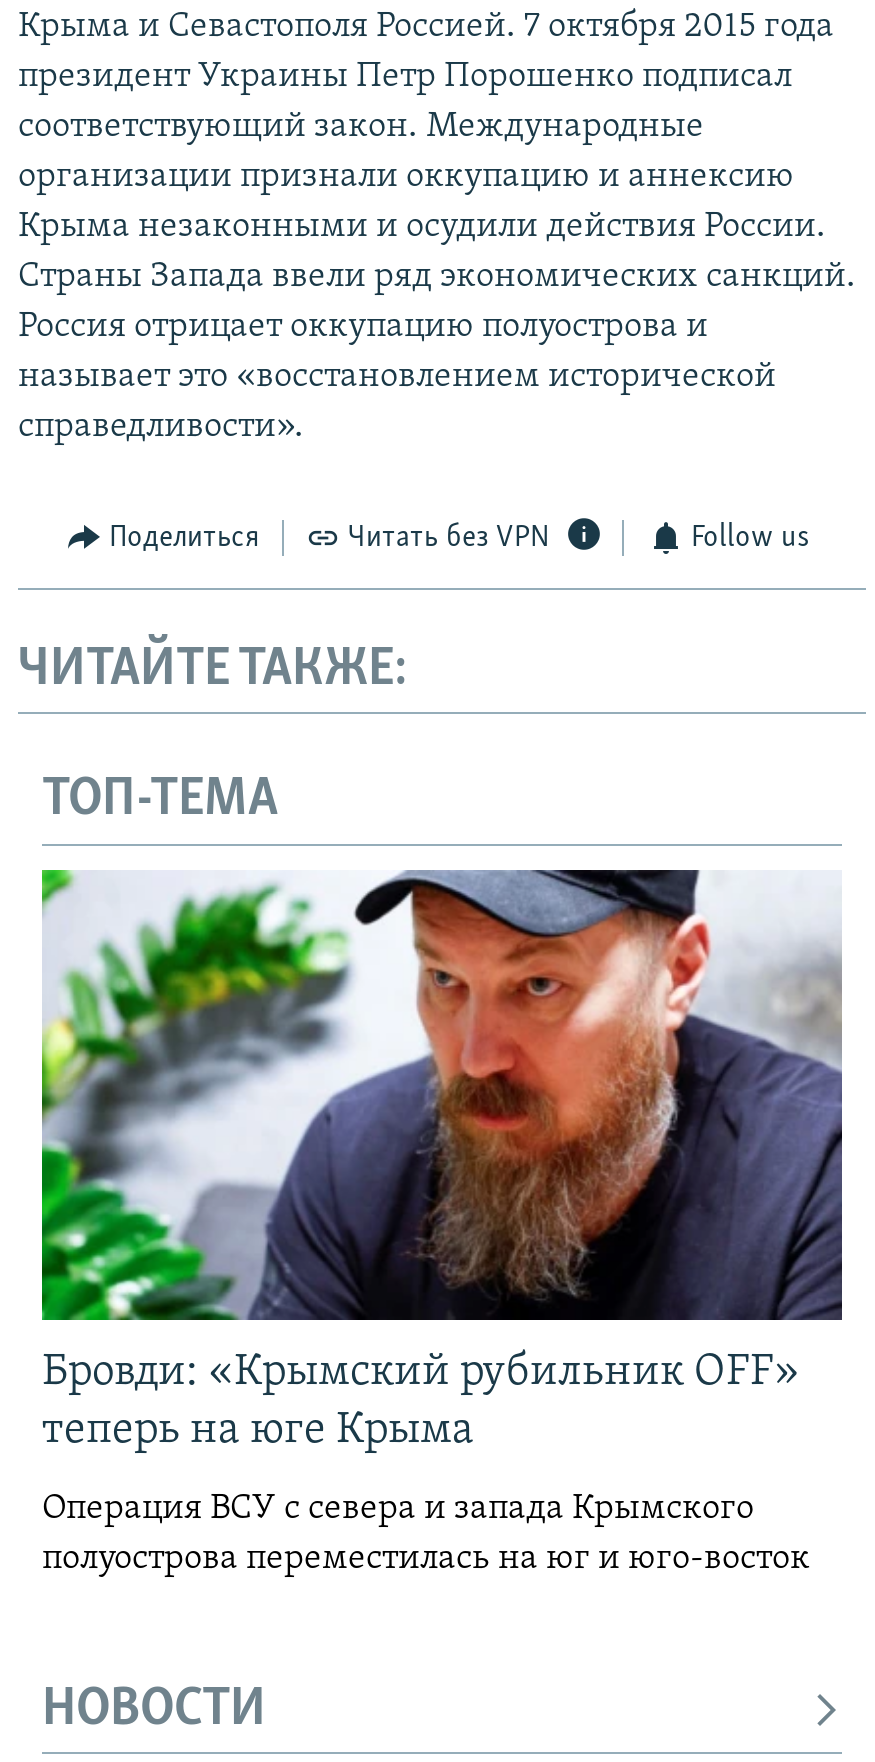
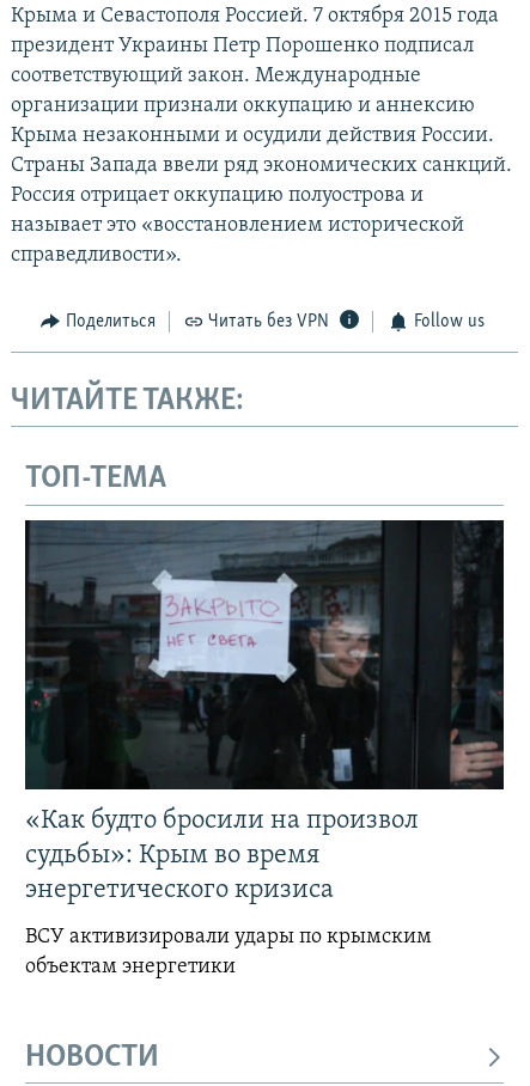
[40,868,844,1454] [image] | Бровди: «Крымский рубильник OFF» | теперь на юге Крыма -> [24,519,505,904] [image] | «Как будто бросили на произвол | судьбы»: Крым во время | энергетического кризиса
[42,1490,810,1578] Операция ВСУ с севера и запада Крымского | полуострова переместилась на юг и юго-восток -> [25,926,432,978] ВСУ активизировали удары по крымским | объектам энергетики

